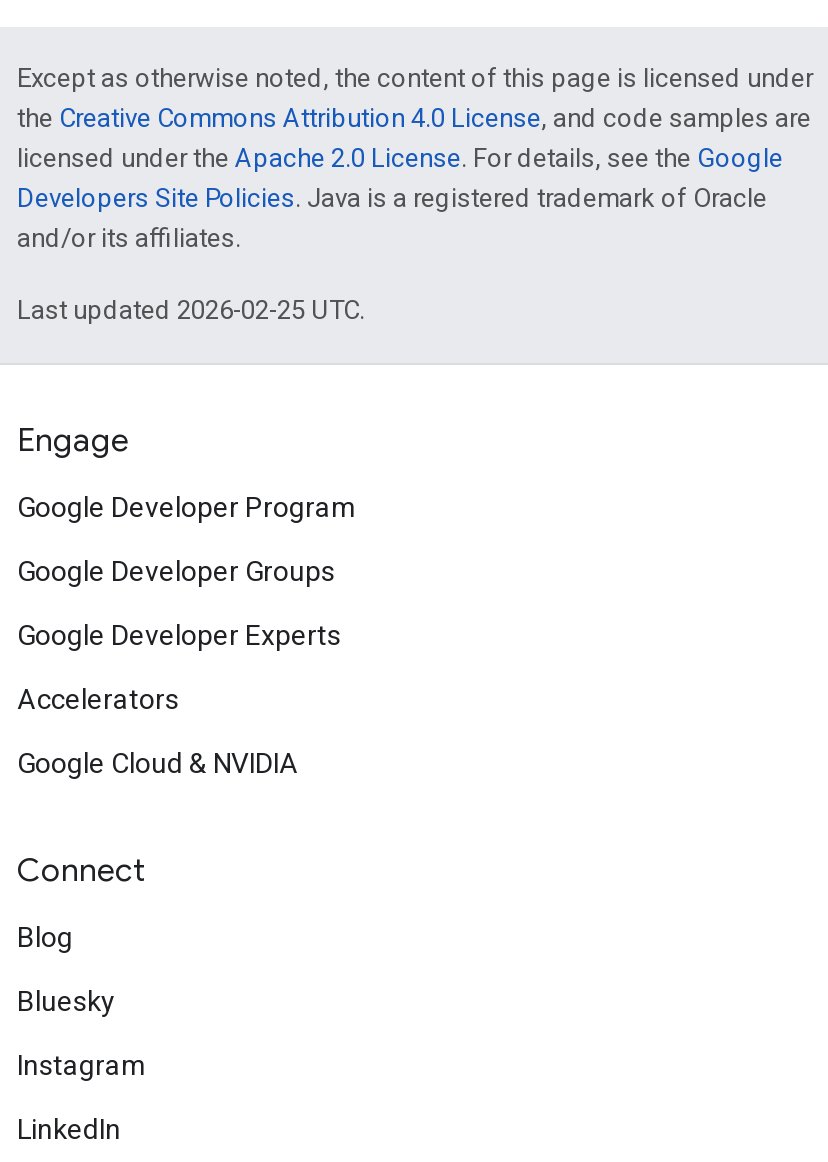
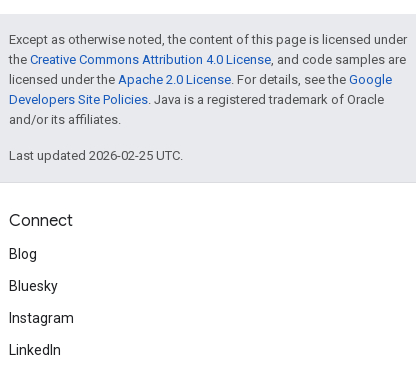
[17,421,357,779] Engage | Google Developer Program | Google Developer Groups | Google Developer Experts | Accelerators | Google Cloud & NVIDIA -> none

